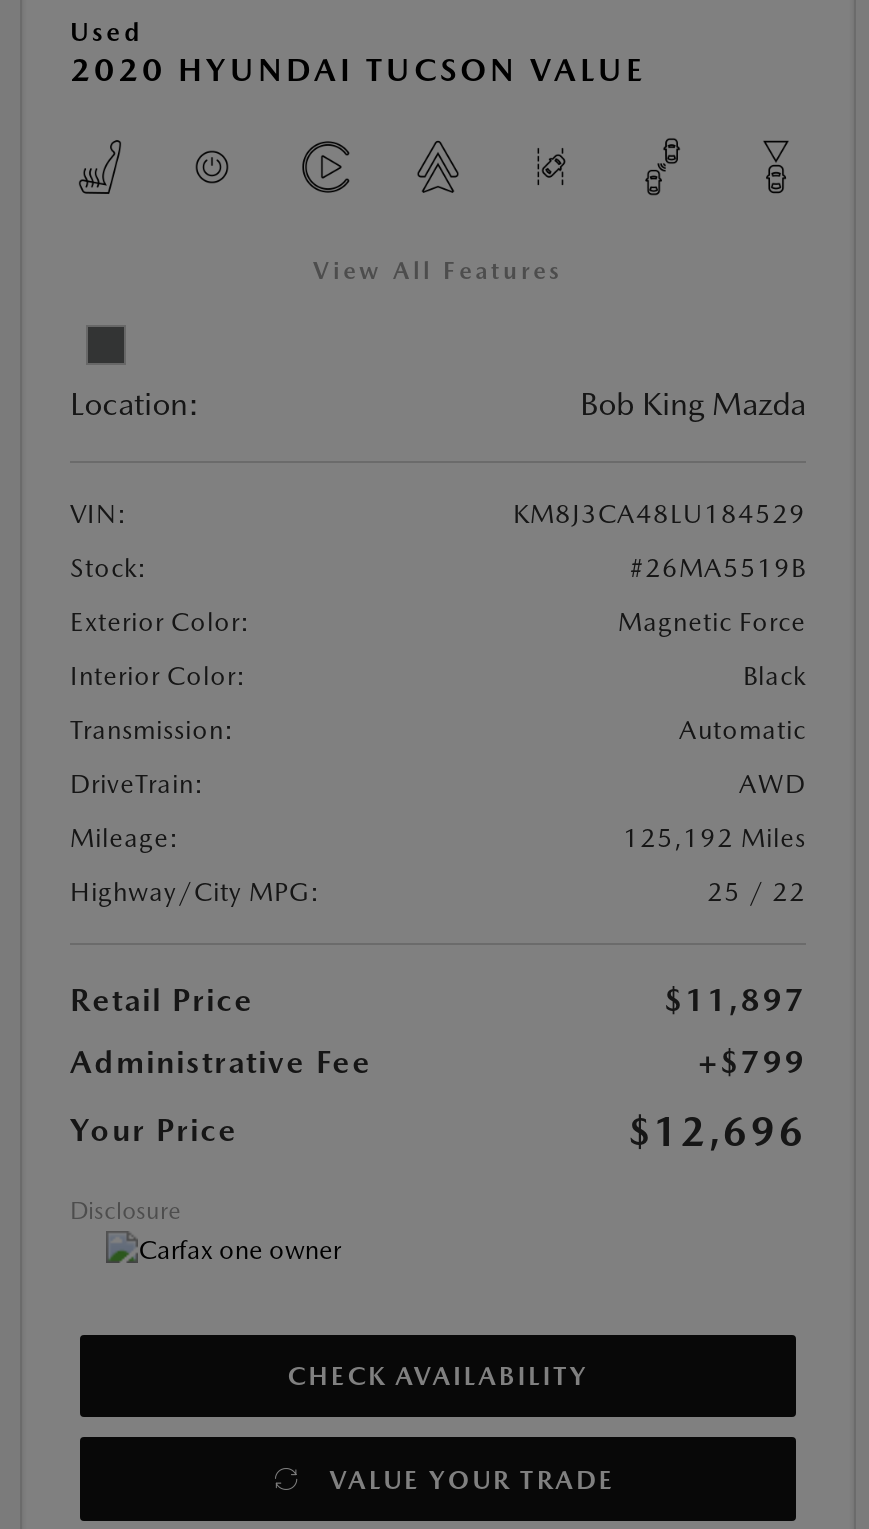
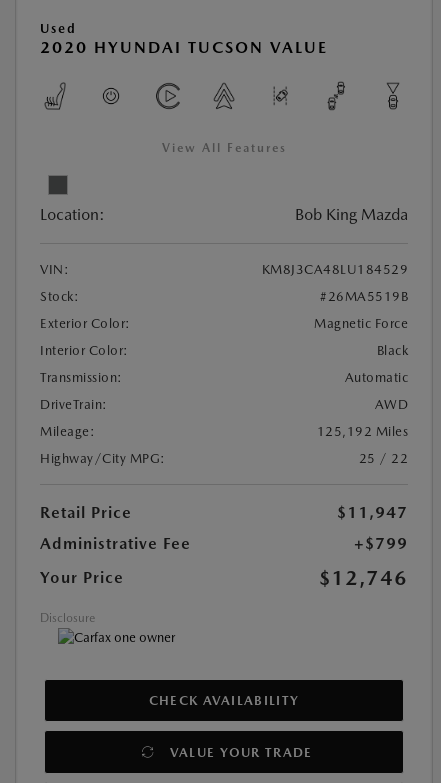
[664,981,806,1019] $11,897 -> [337,503,408,522] $11,947
[628,1107,806,1155] $12,696 -> [319,566,408,590] $12,746

